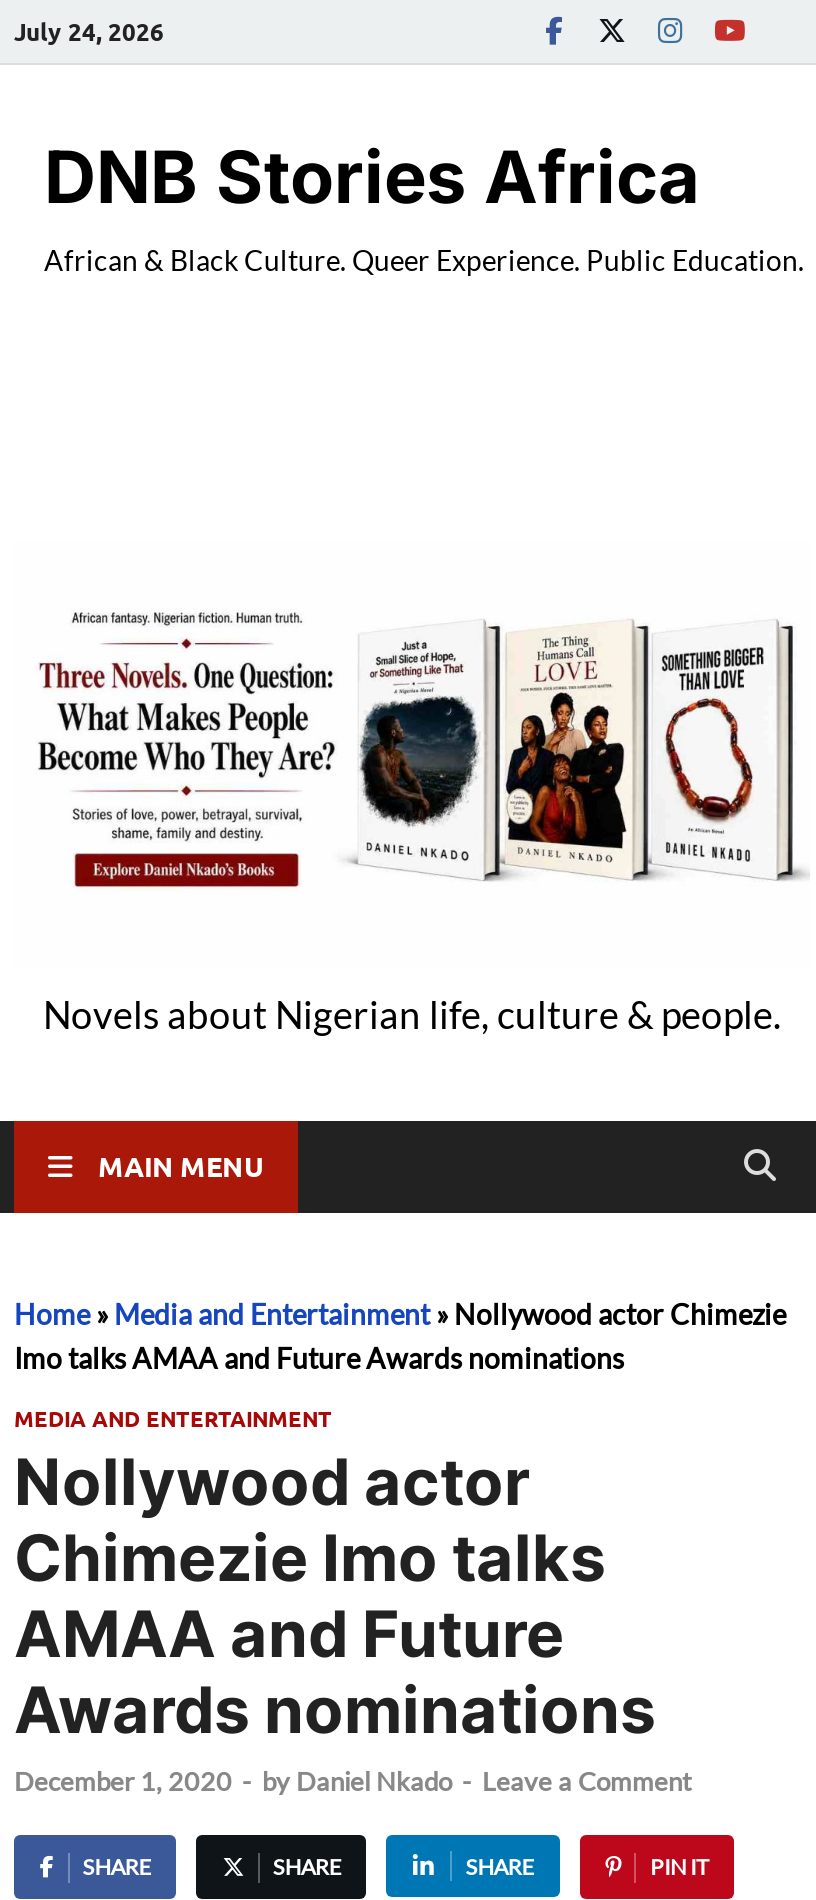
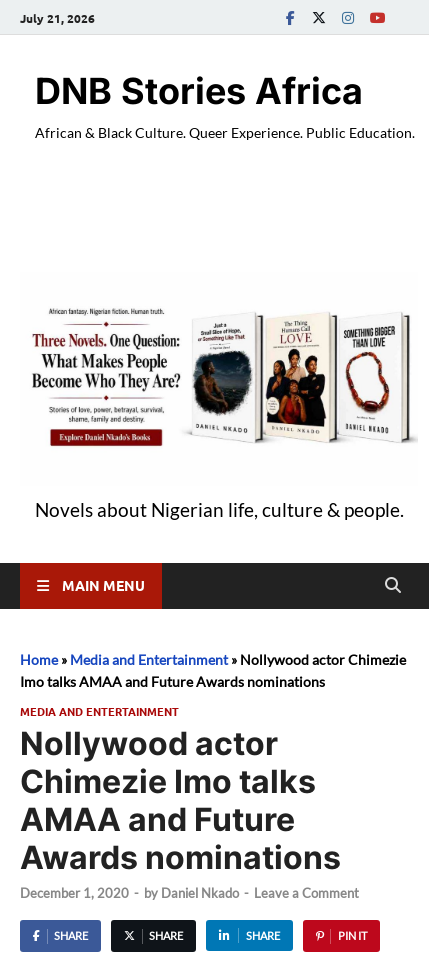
[14,14,164,46] July 24, 2026 -> [20,9,95,25] July 21, 2026

